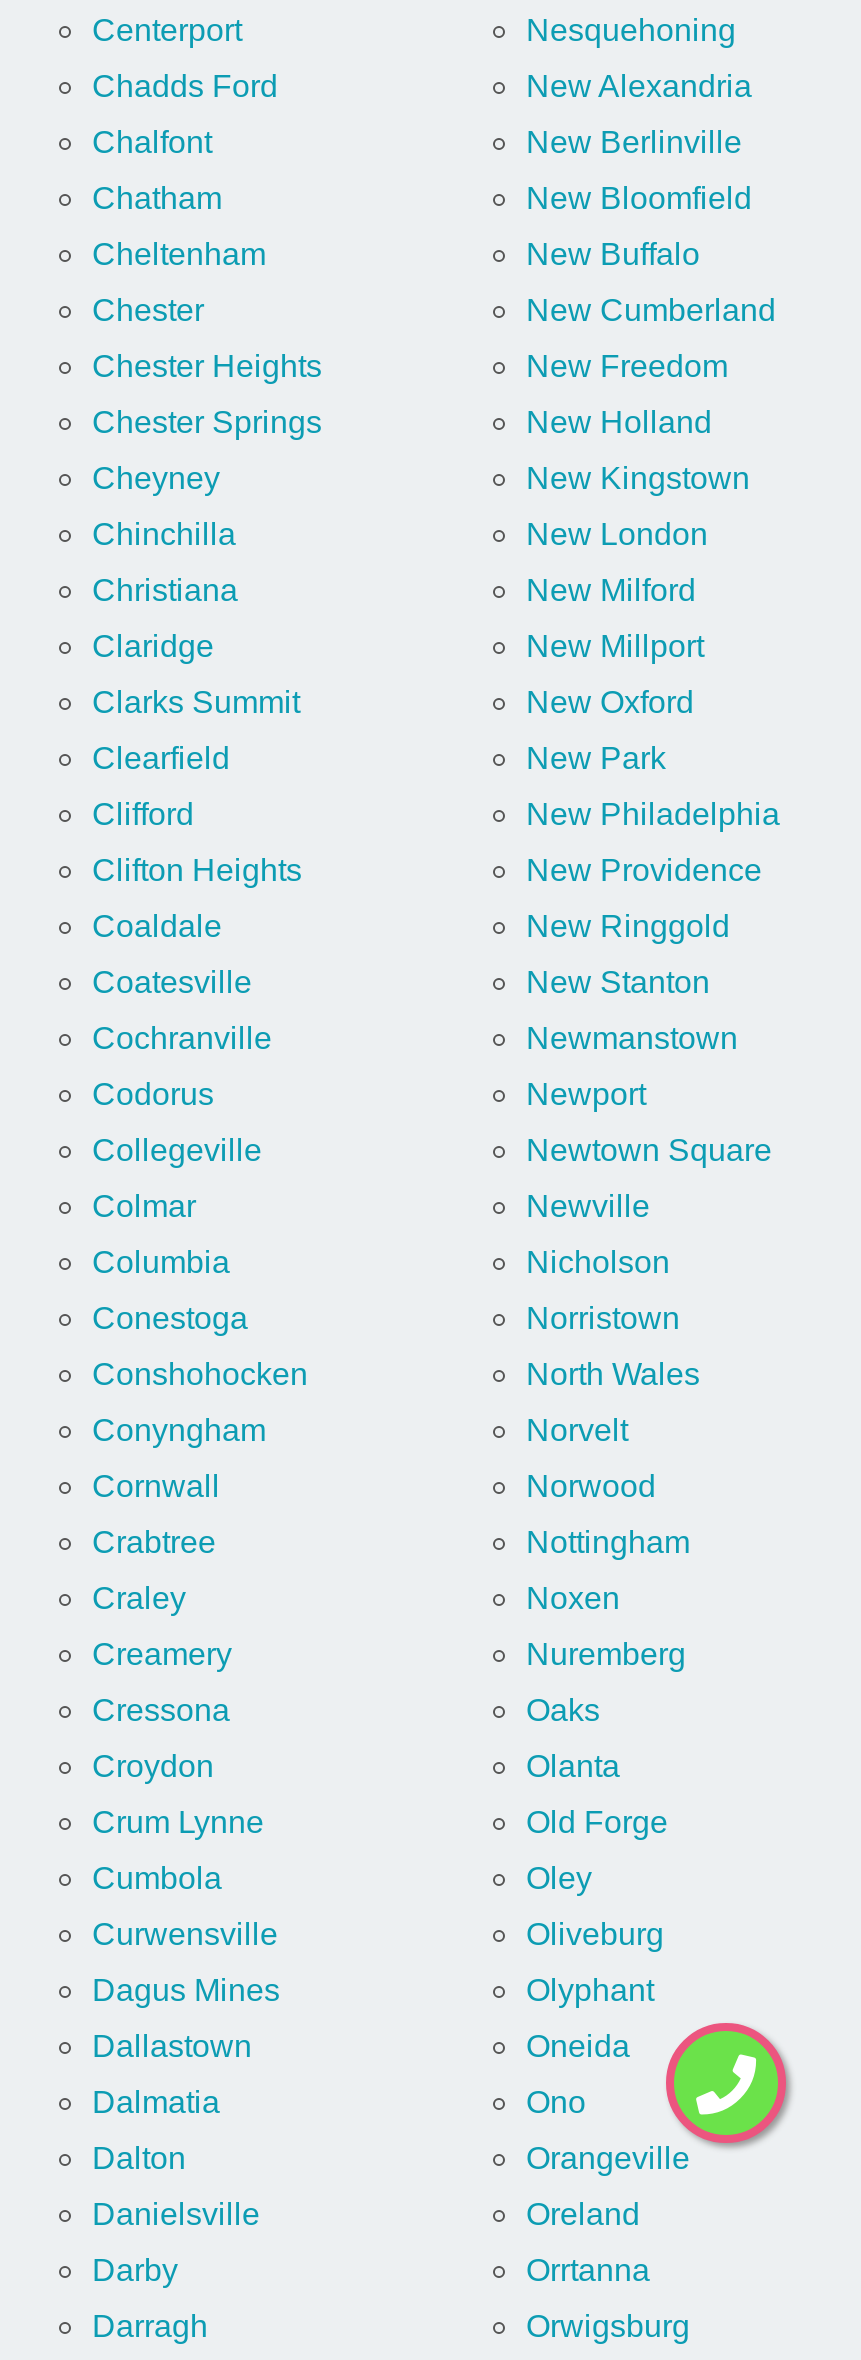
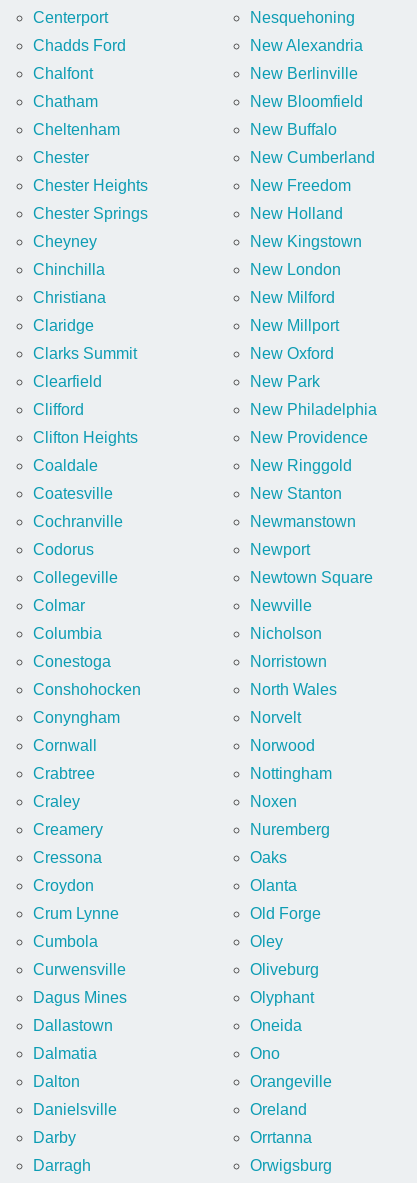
[664,2021,794,2151] [image] -> none

